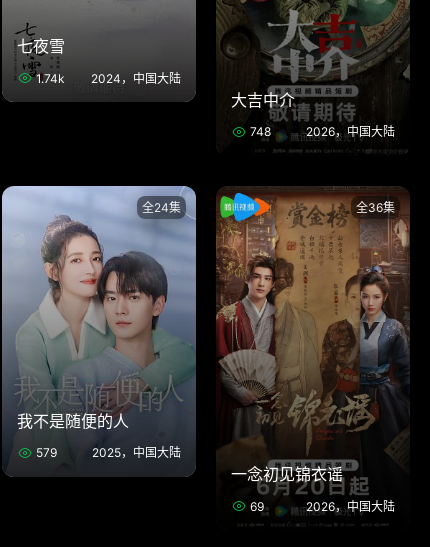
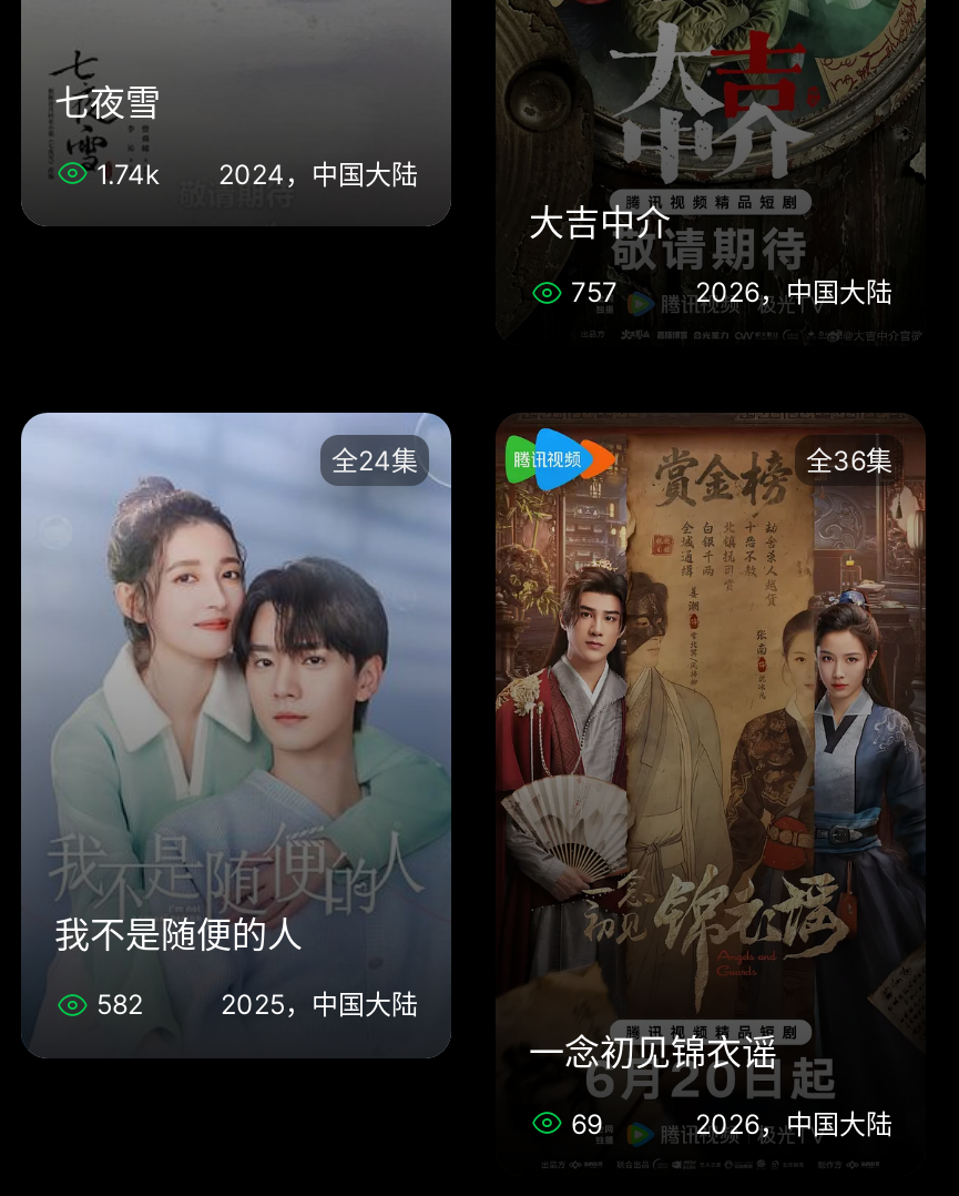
[250,124,271,139] 748 -> [571,276,618,309] 757
[36,445,57,460] 579 -> [96,988,143,1022] 582

